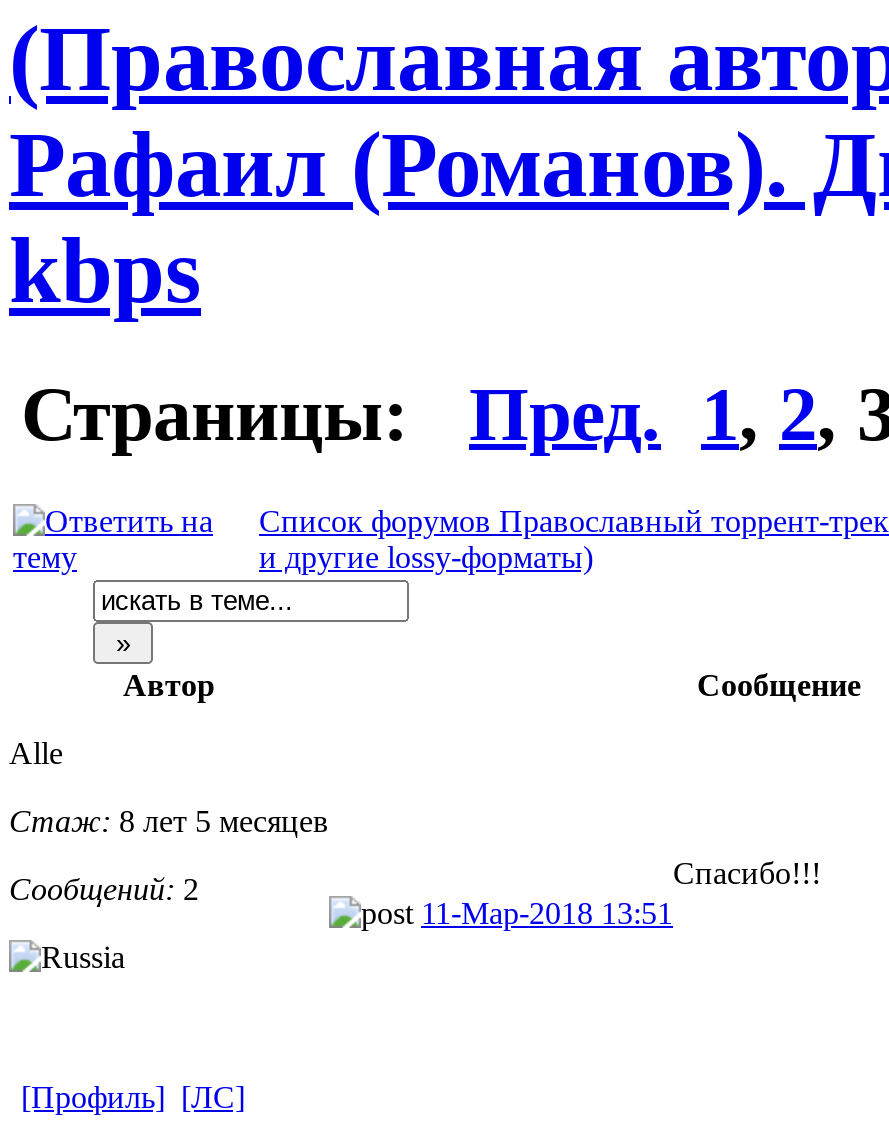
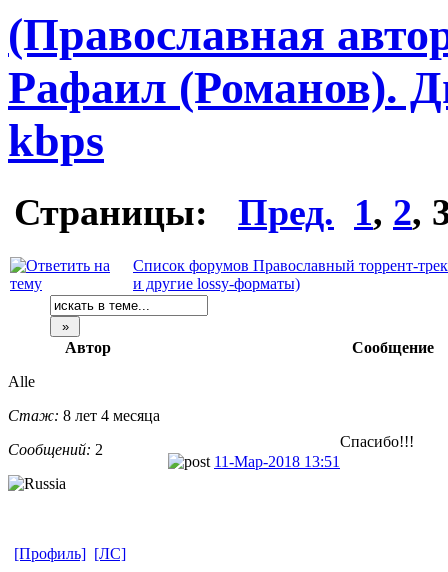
[9,804,329,838] Стаж: 8 лет 5 месяцев -> [8,407,160,424] Стаж: 8 лет 4 месяца

